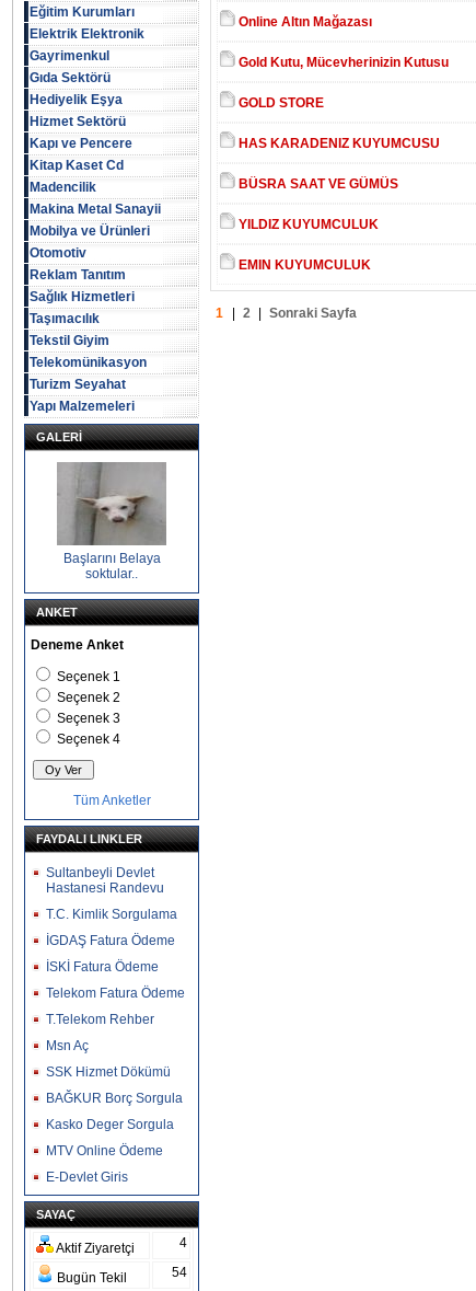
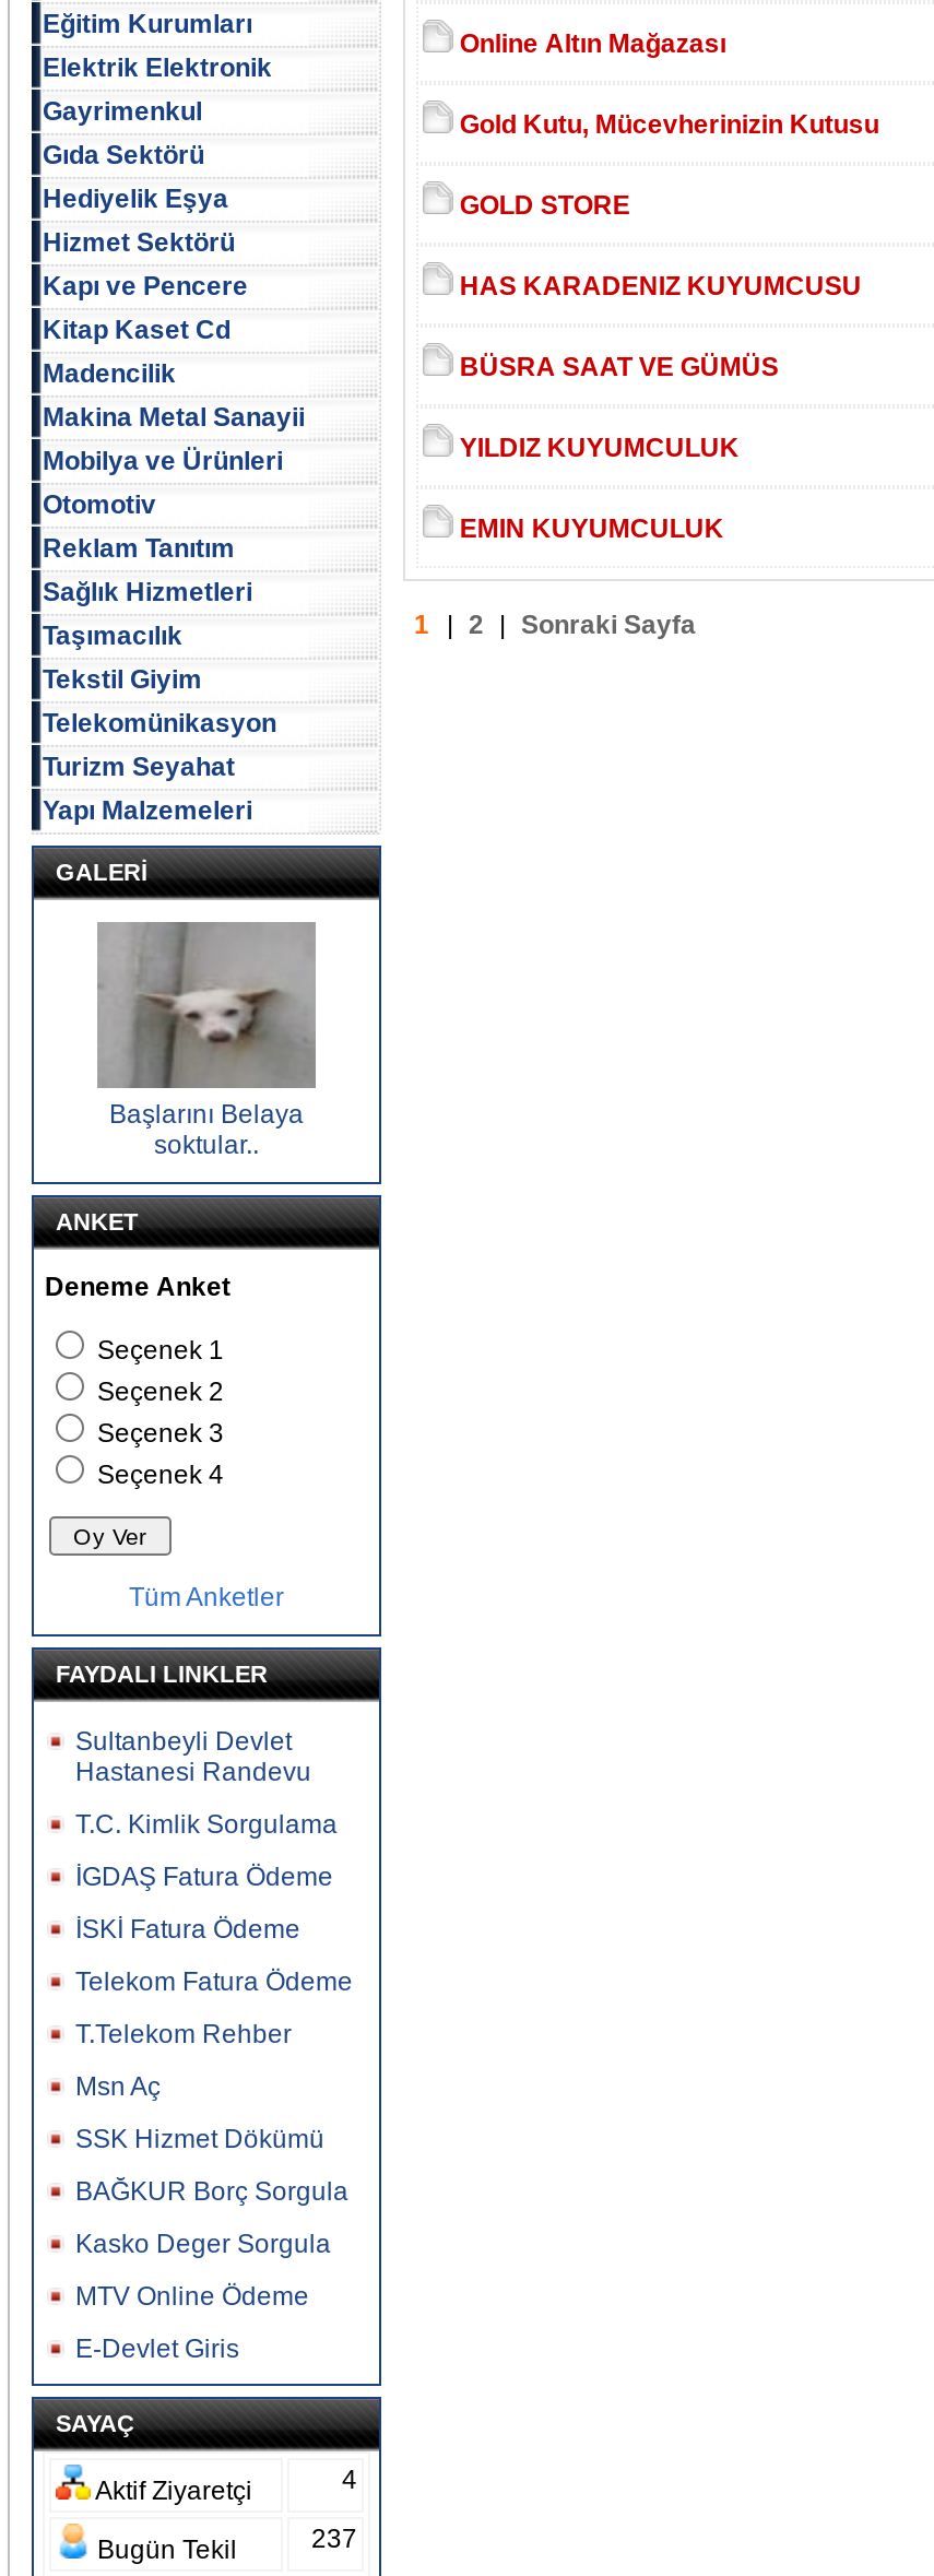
[172,1265,187,1280] 54 -> [311,2524,357,2554] 237

